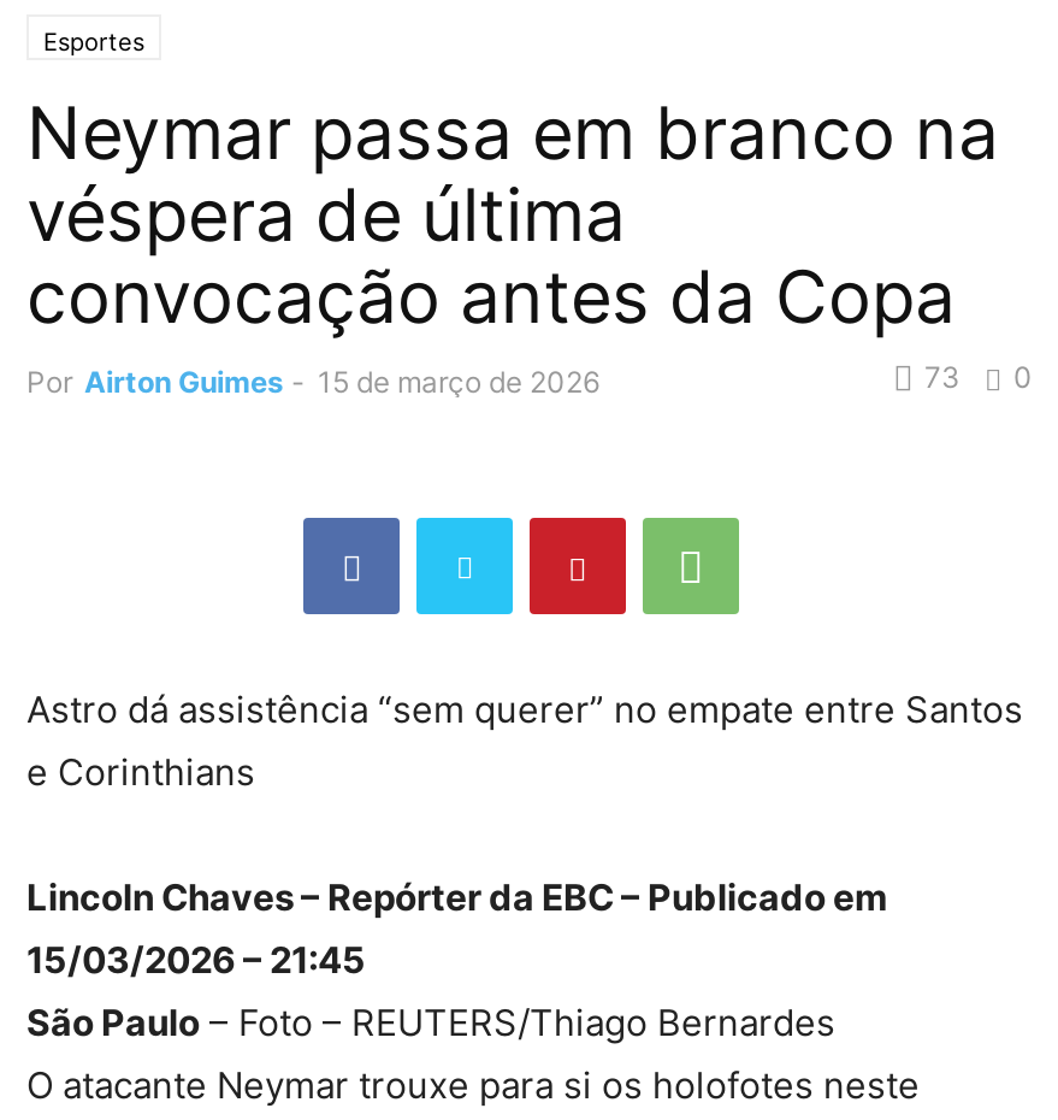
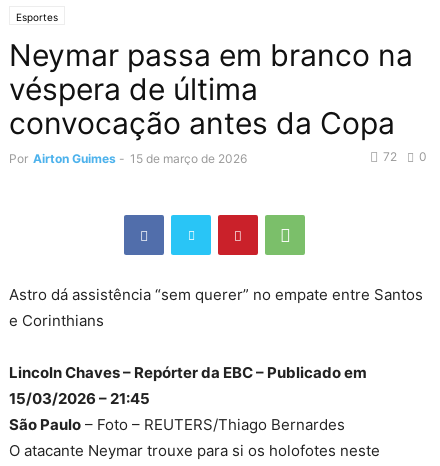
[924,359,1033,395] 73 0 -> [383,149,427,164] 72 0

